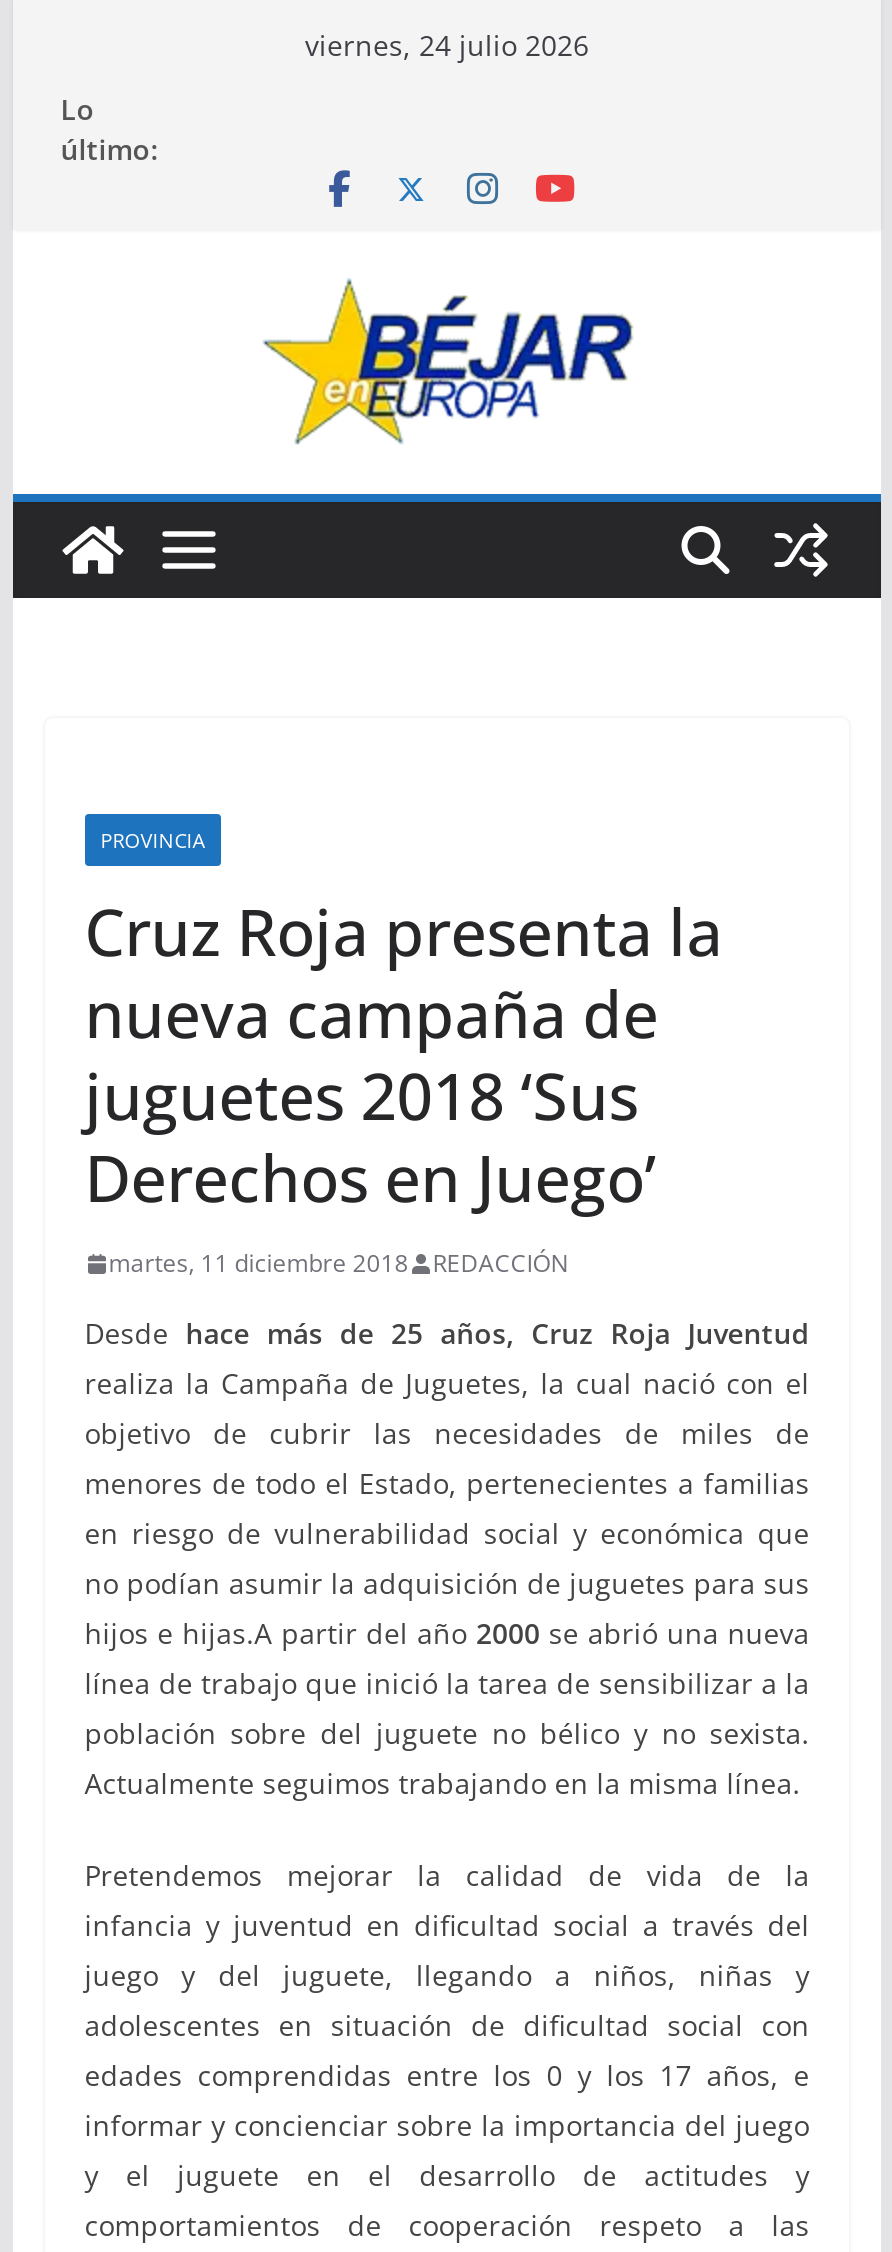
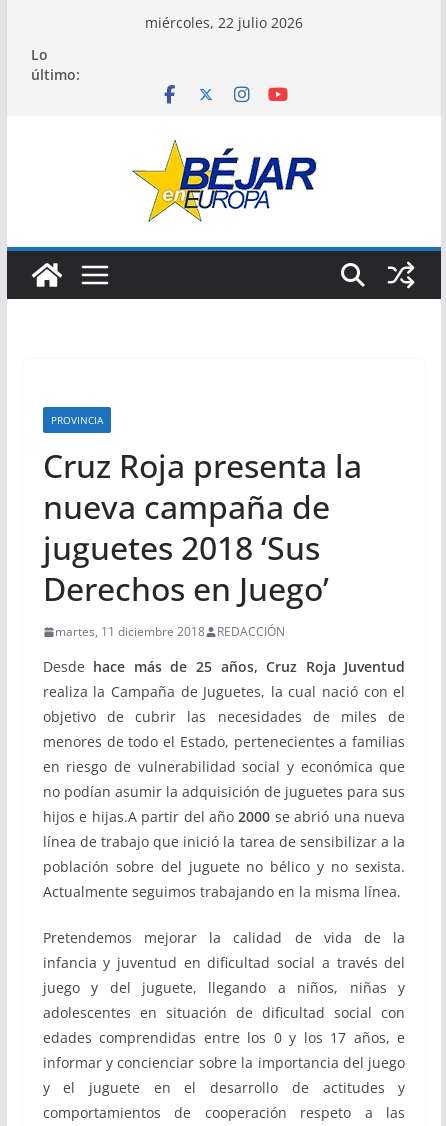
[305,26,589,64] viernes, 24 julio 2026 -> [145,13,303,32] miércoles, 22 julio 2026

